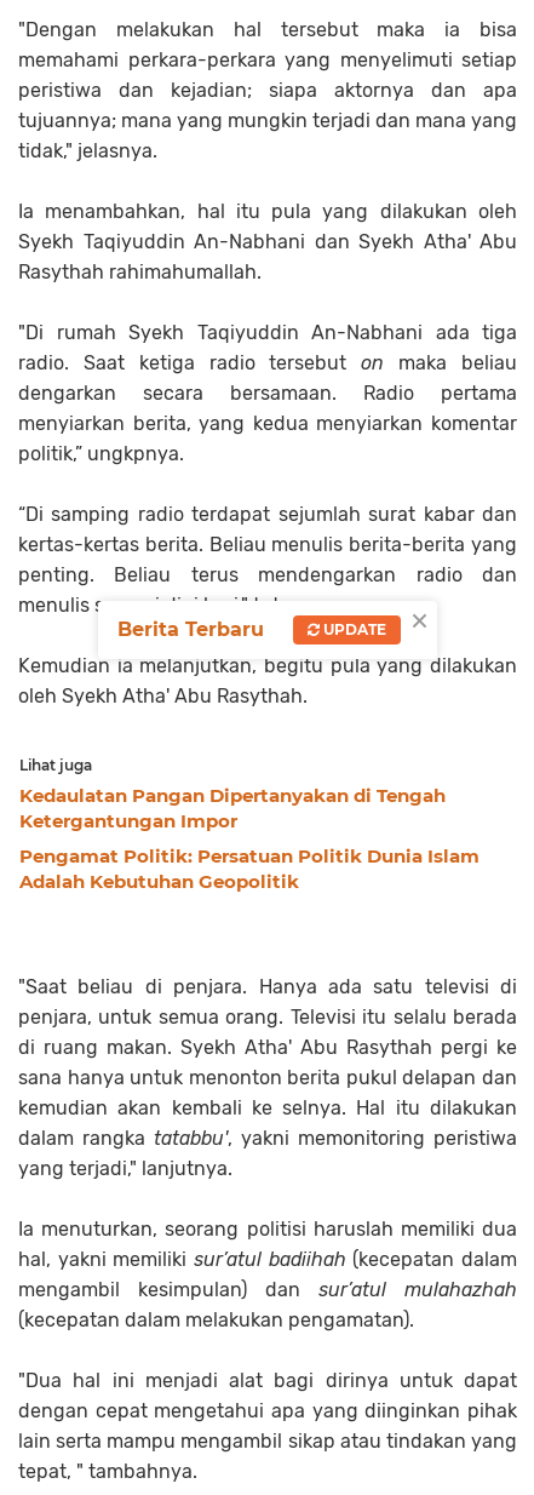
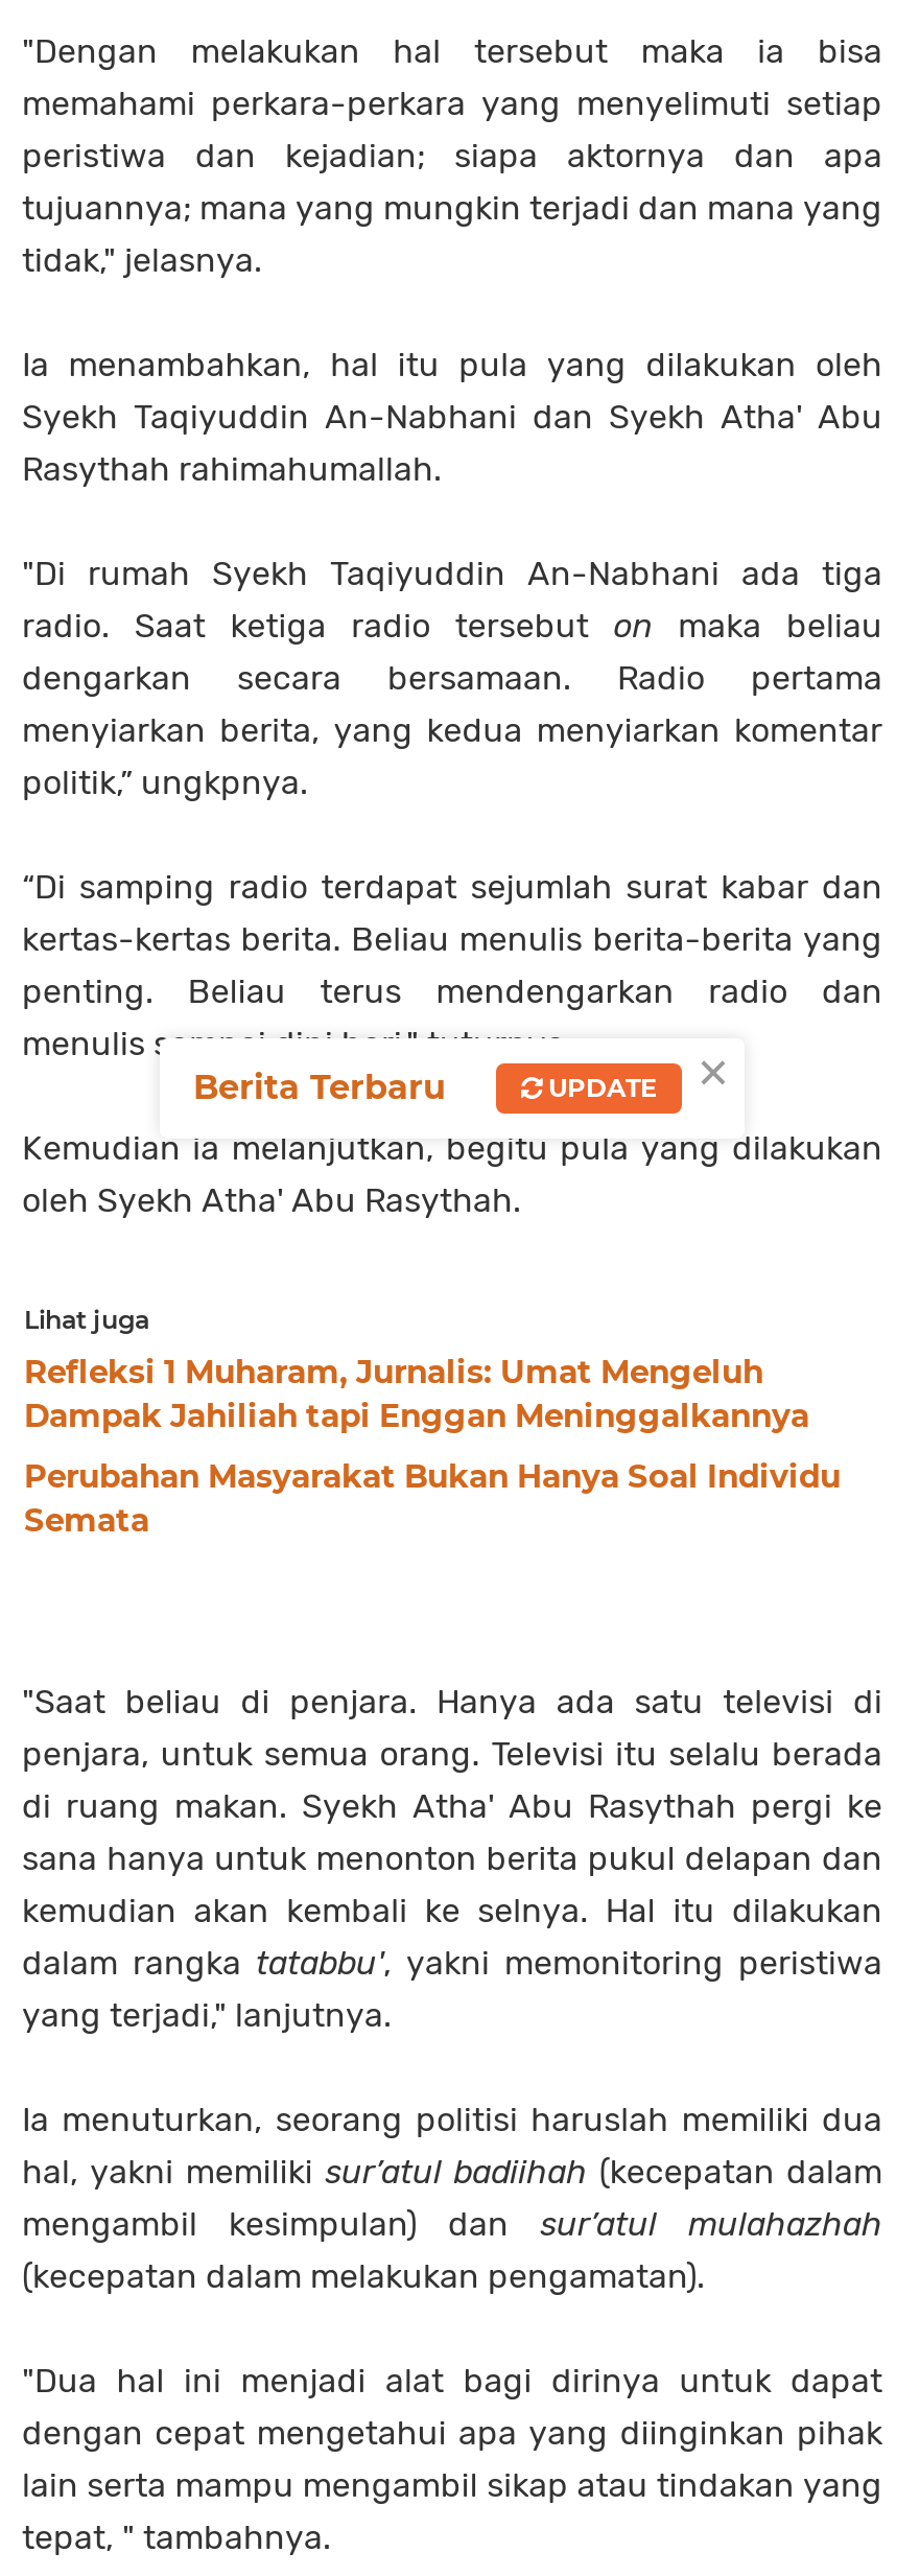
[19,784,446,832] Kedaulatan Pangan Dipertanyakan di Tengah | Ketergantungan Impor -> [24,1351,809,1435] Refleksi 1 Muharam, Jurnalis: Umat Mengeluh | Dampak Jahiliah tapi Enggan Meninggalkannya
[19,844,480,893] Pengamat Politik: Persatuan Politik Dunia Islam | Adalah Kebutuhan Geopolitik -> [24,1456,841,1539] Perubahan Masyarakat Bukan Hanya Soal Individu | Semata

